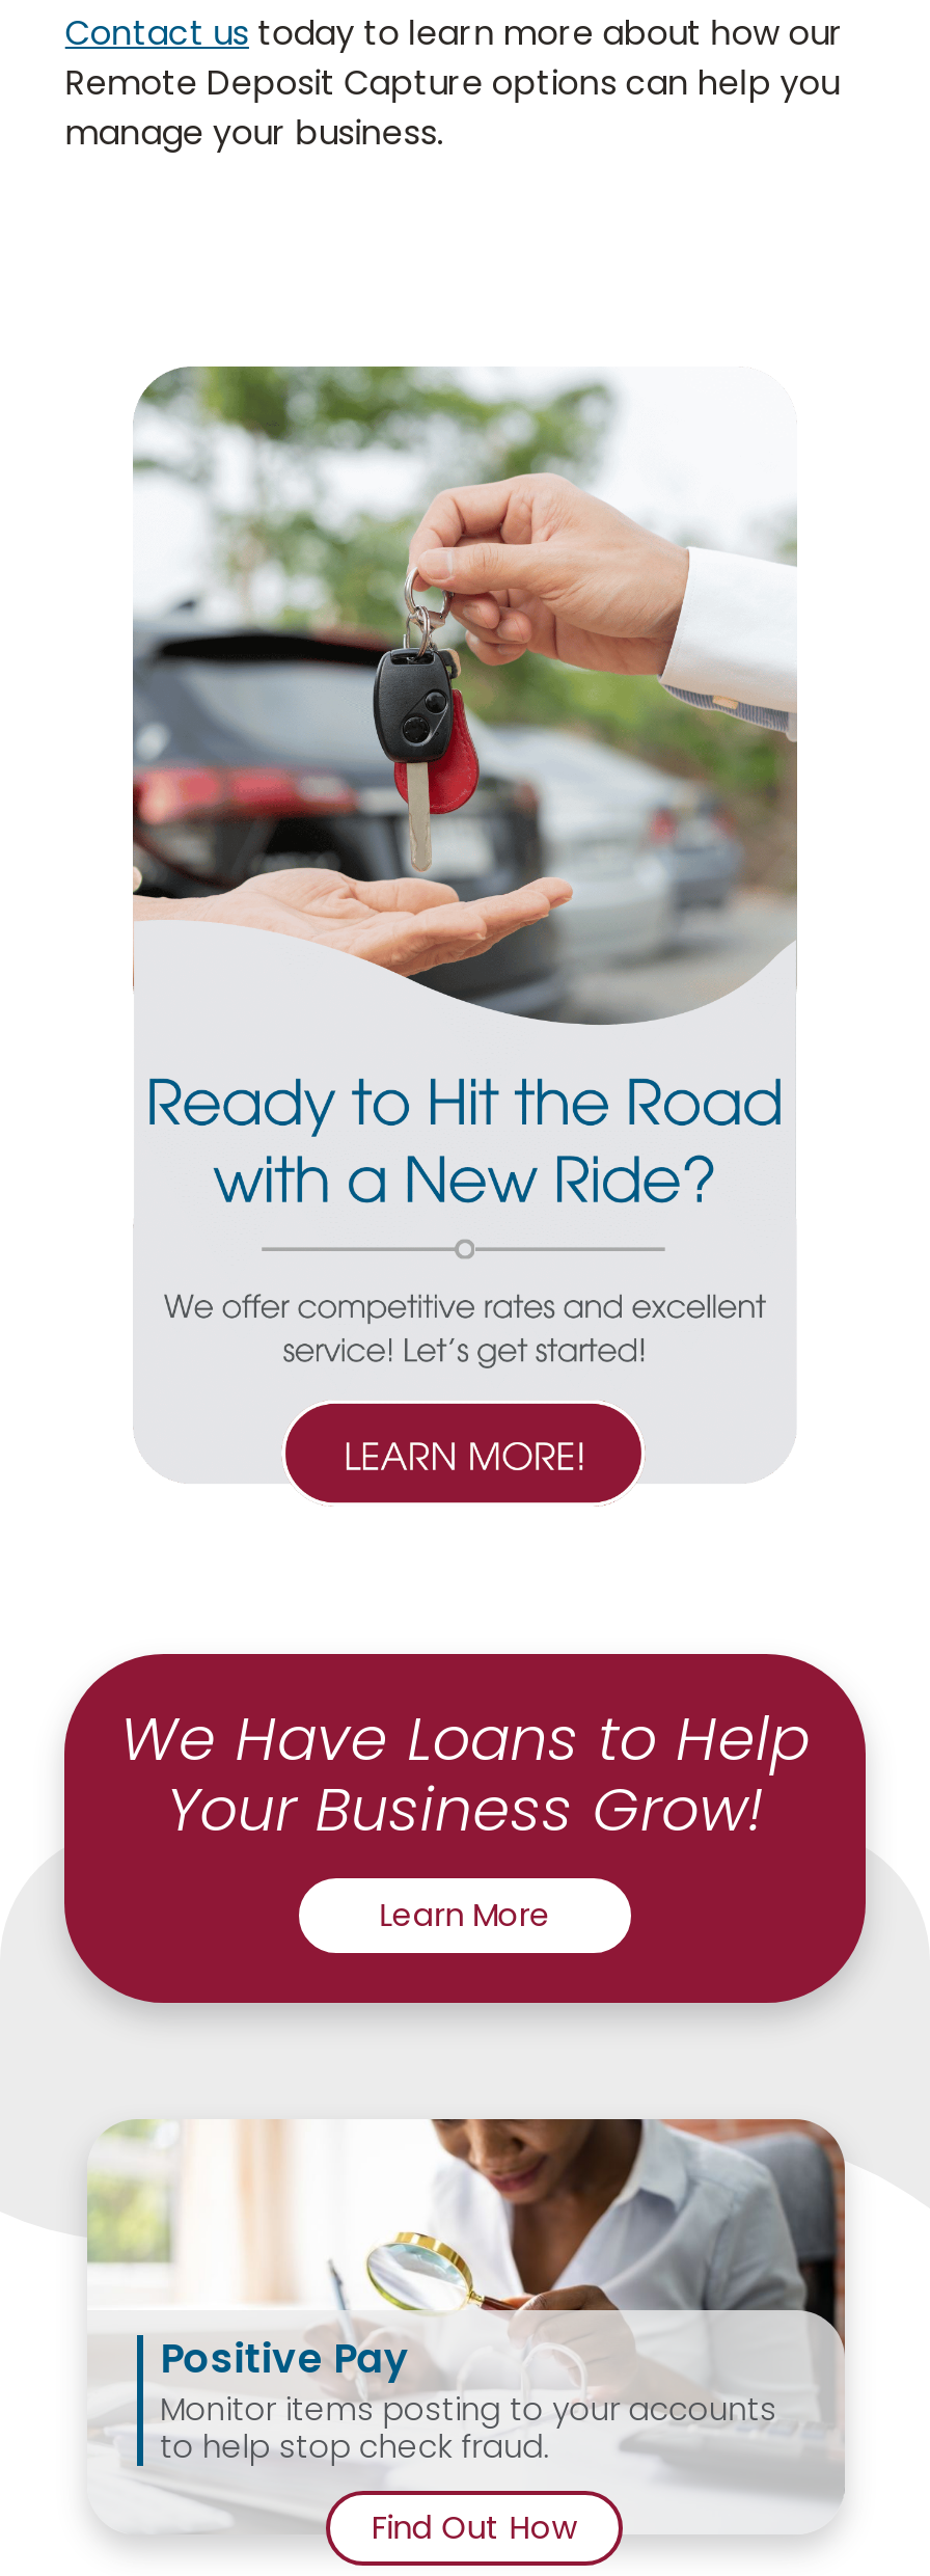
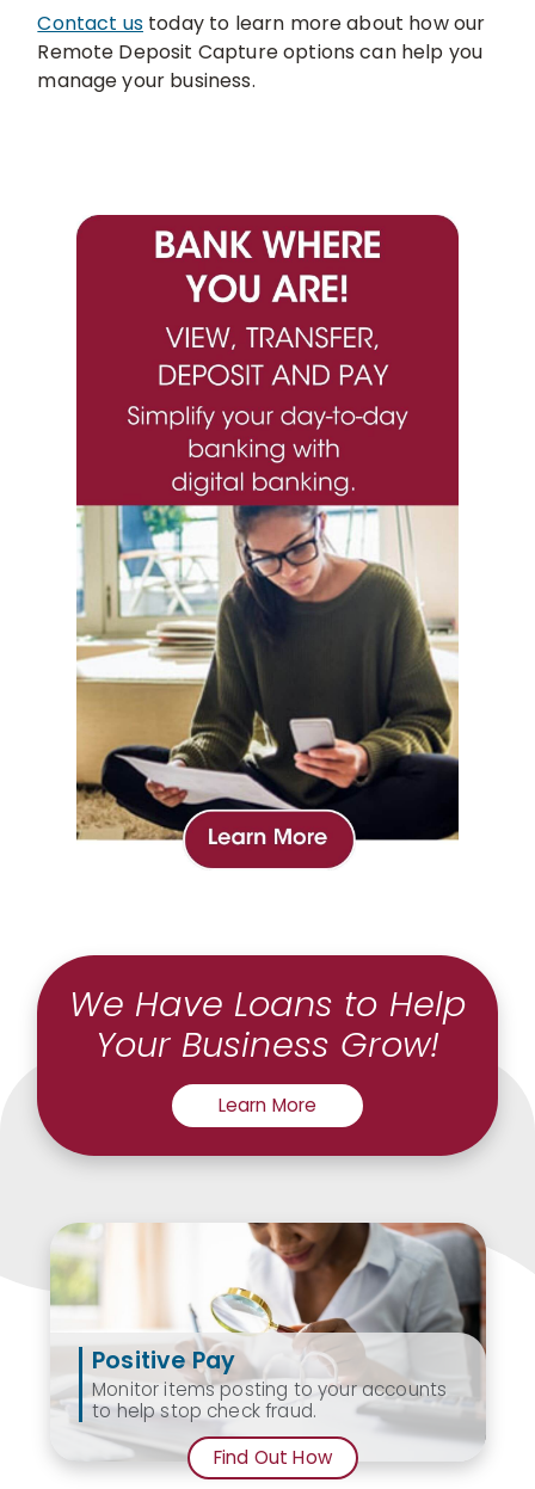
[131,364,799,1504] [image] -> [75,214,460,868] [image]

